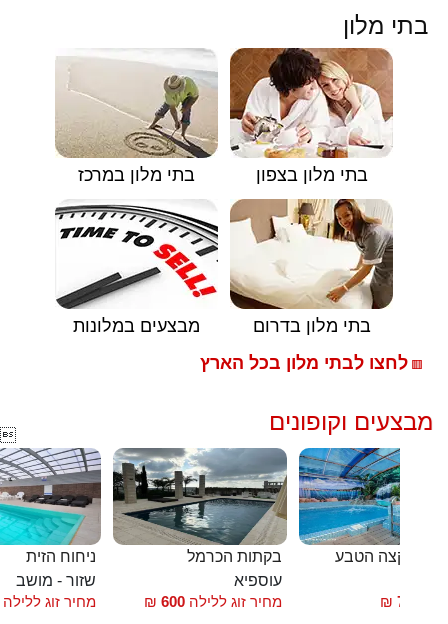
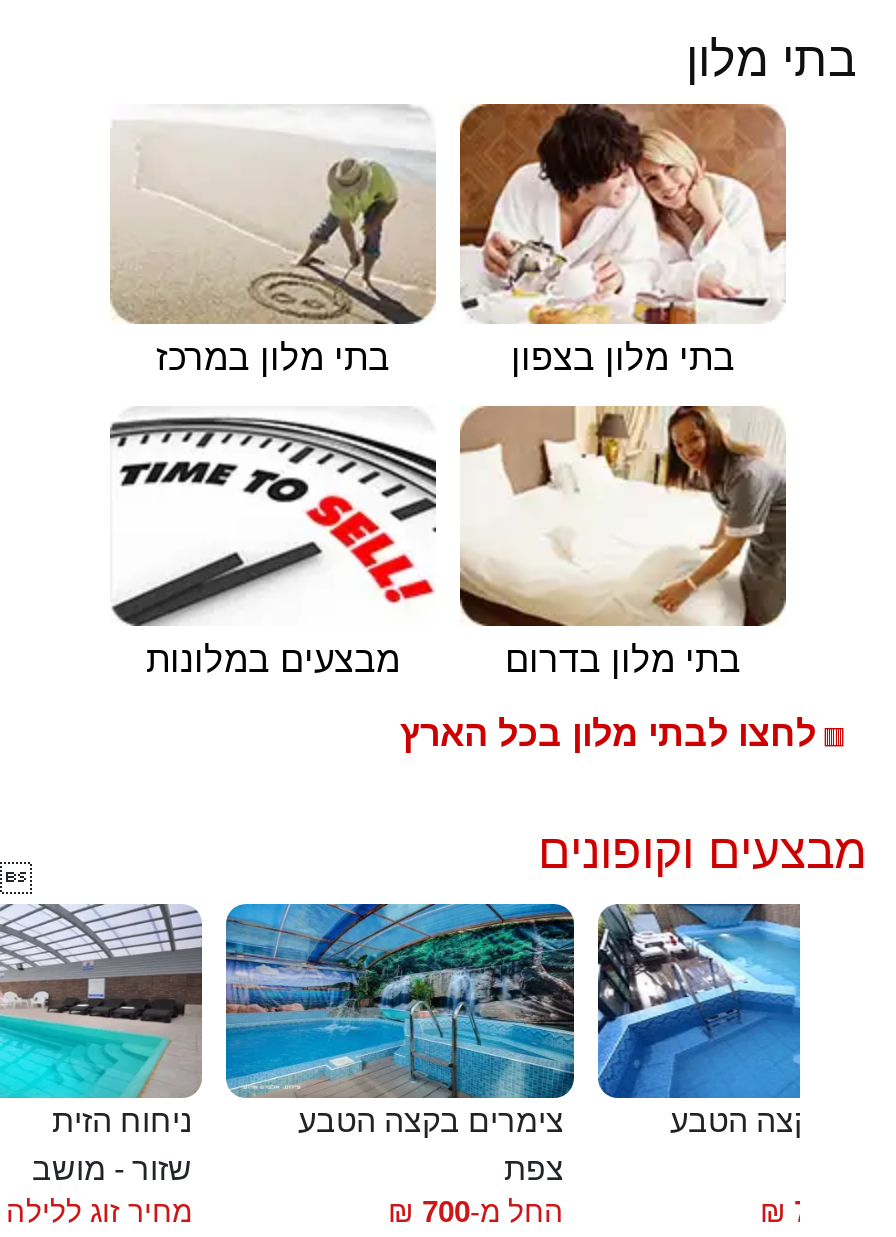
[112,447,288,610] [image] | בקתות הכרמל | עוספיא | מחיר זוג ללילה600 ₪ -> [224,902,576,1228] [image] | צימרים בקצה הטבע | צפת | החל מ-700 ₪
[298,447,401,546] [image] -> [596,902,802,1100] [image]

